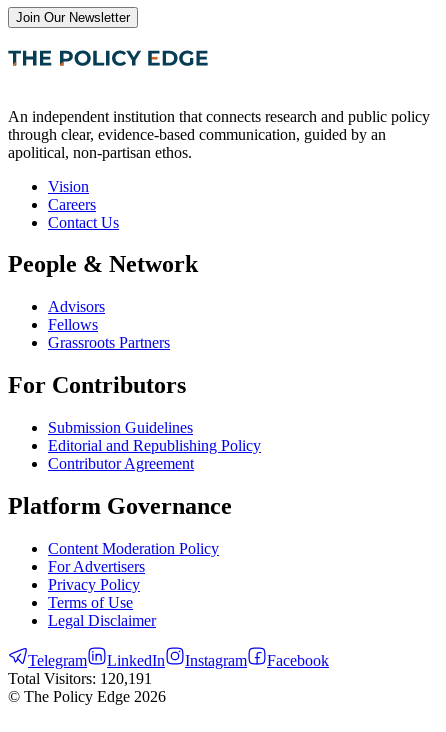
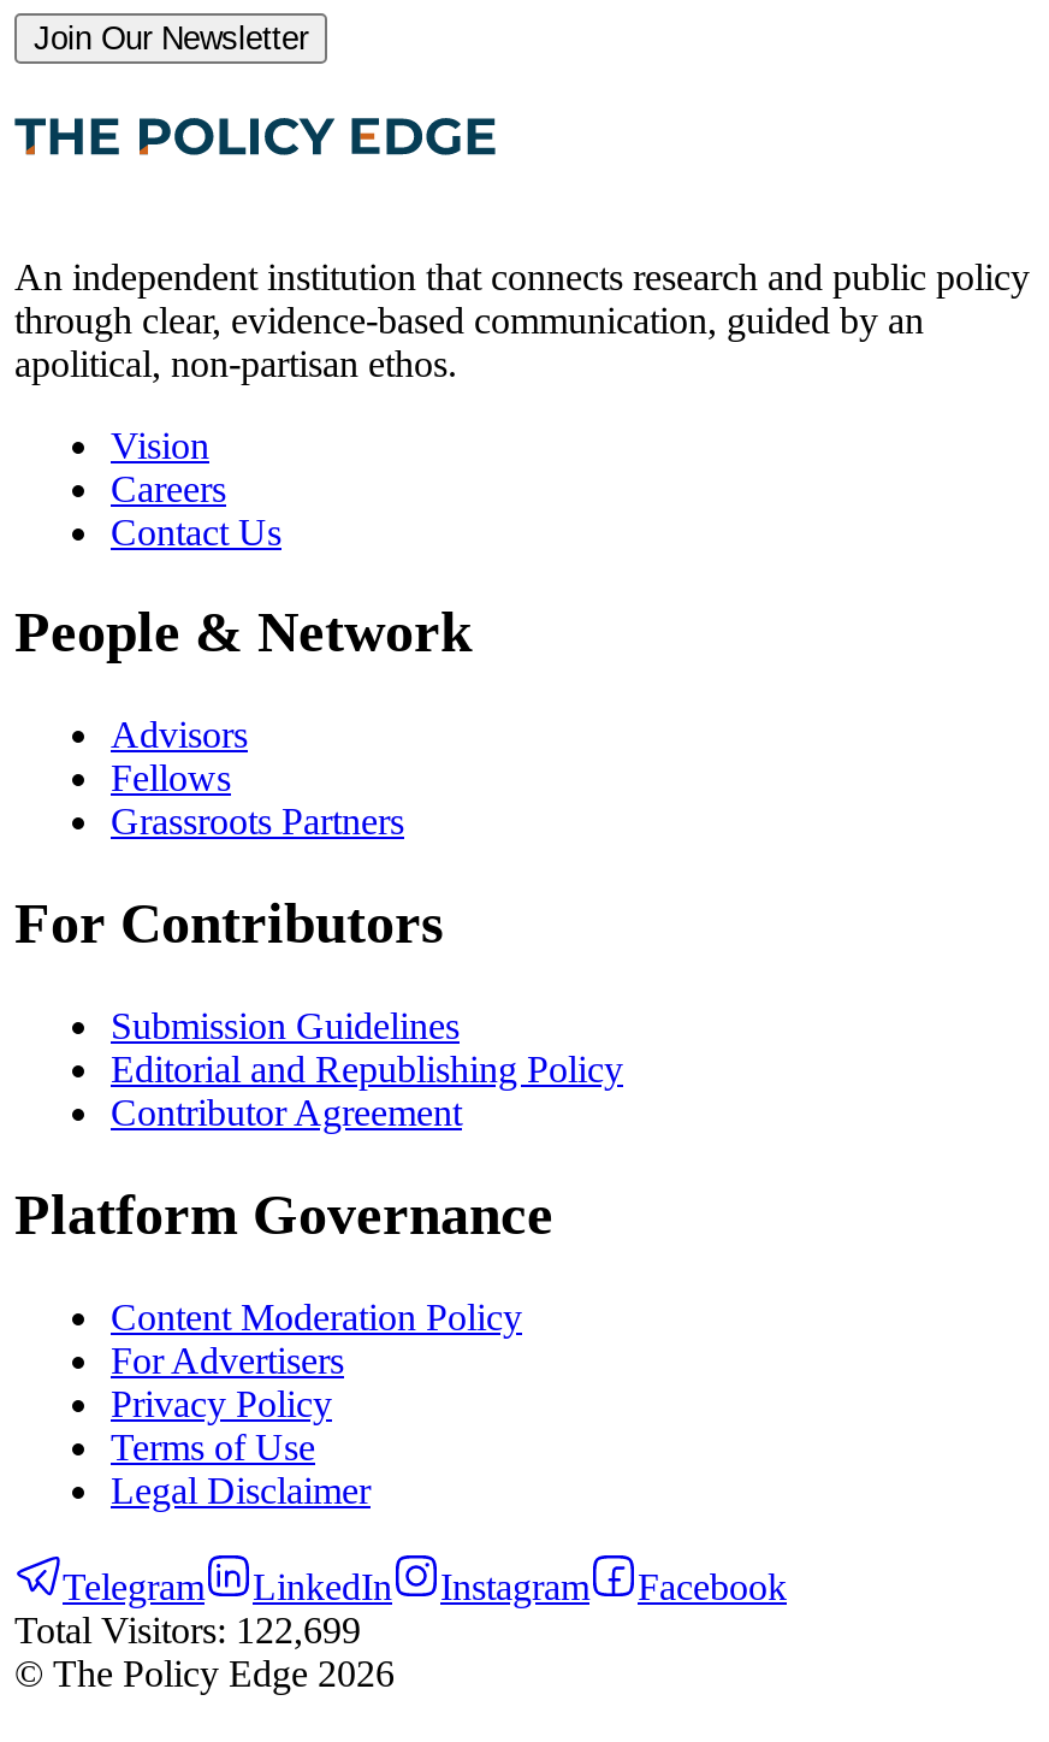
[8,670,152,687] Total Visitors: 120,191 -> [14,1610,361,1651] Total Visitors: 122,699

